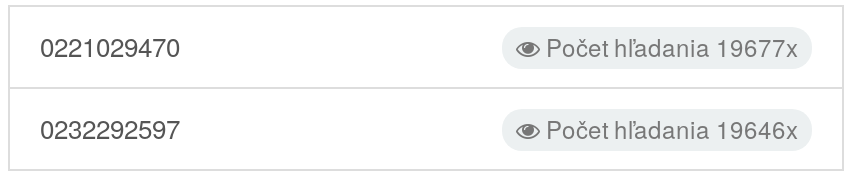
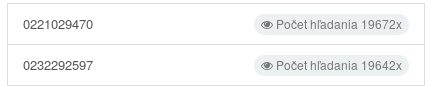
[540,28,798,62] Počet hľadania 19677x -> [273,15,402,32] Počet hľadania 19672x
[540,110,798,144] Počet hľadania 19646x -> [273,56,402,73] Počet hľadania 19642x

